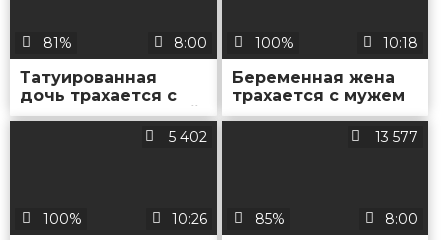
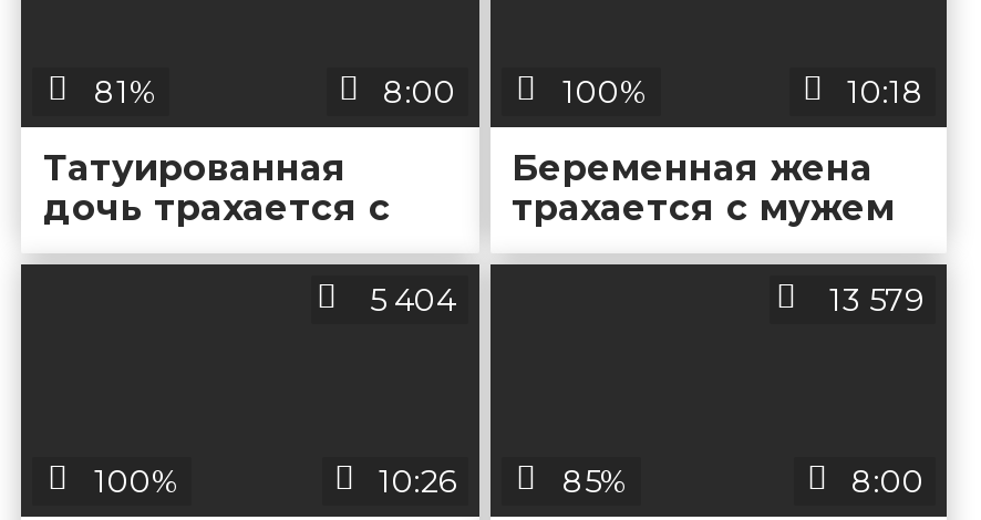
[168,128,206,146] 5 402 -> [370,280,456,320] 5 404
[375,128,418,146] 13 577 -> [829,280,925,320] 13 579

